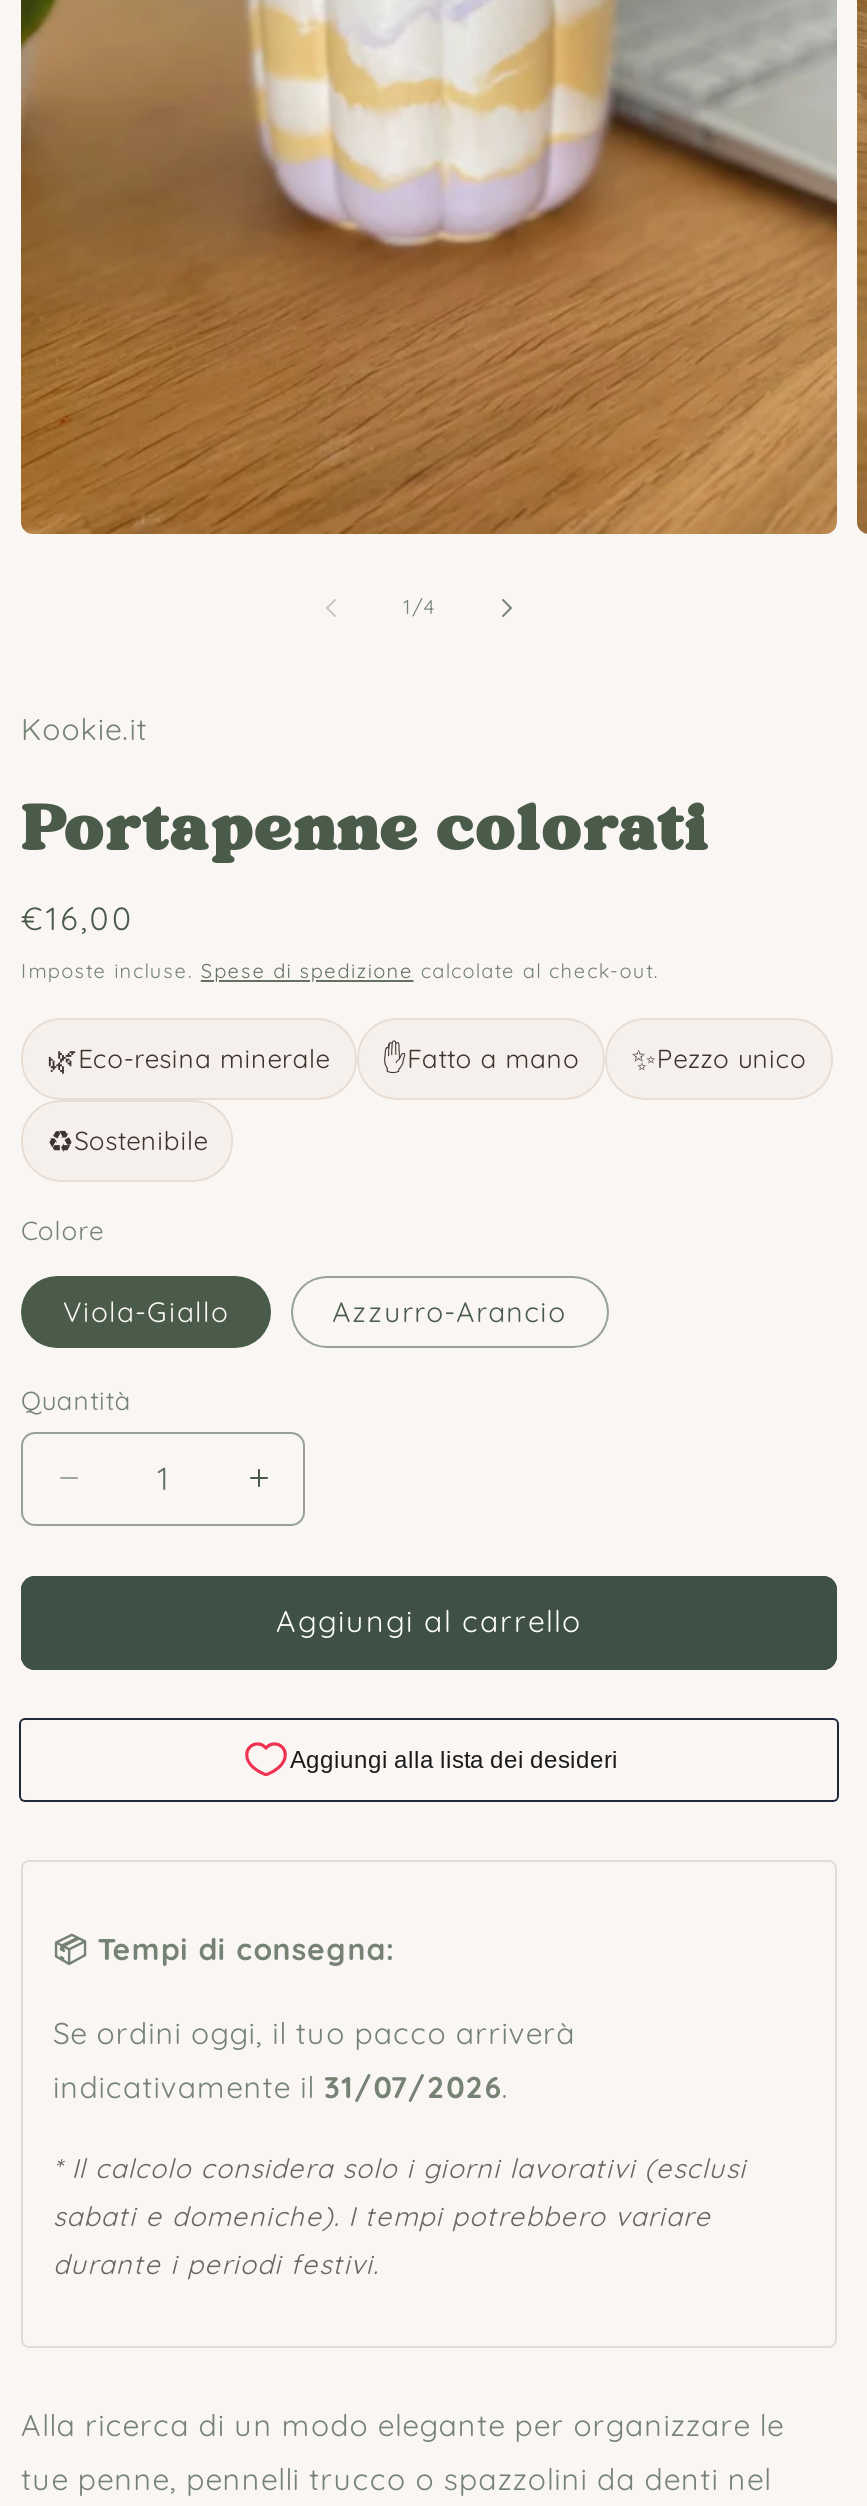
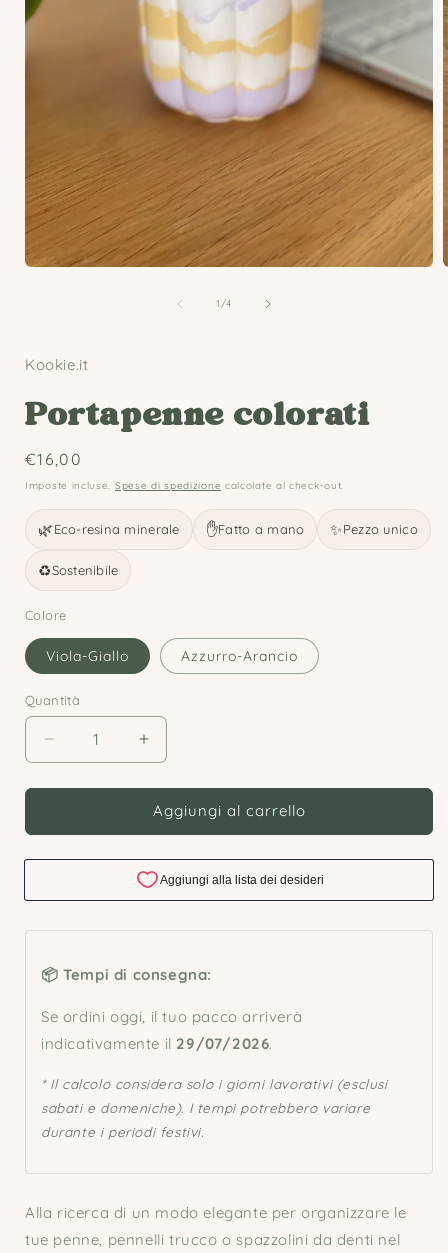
[53,2069,509,2107] indicativamente il 31/07/2026. -> [41,1034,273,1053] indicativamente il 29/07/2026.

